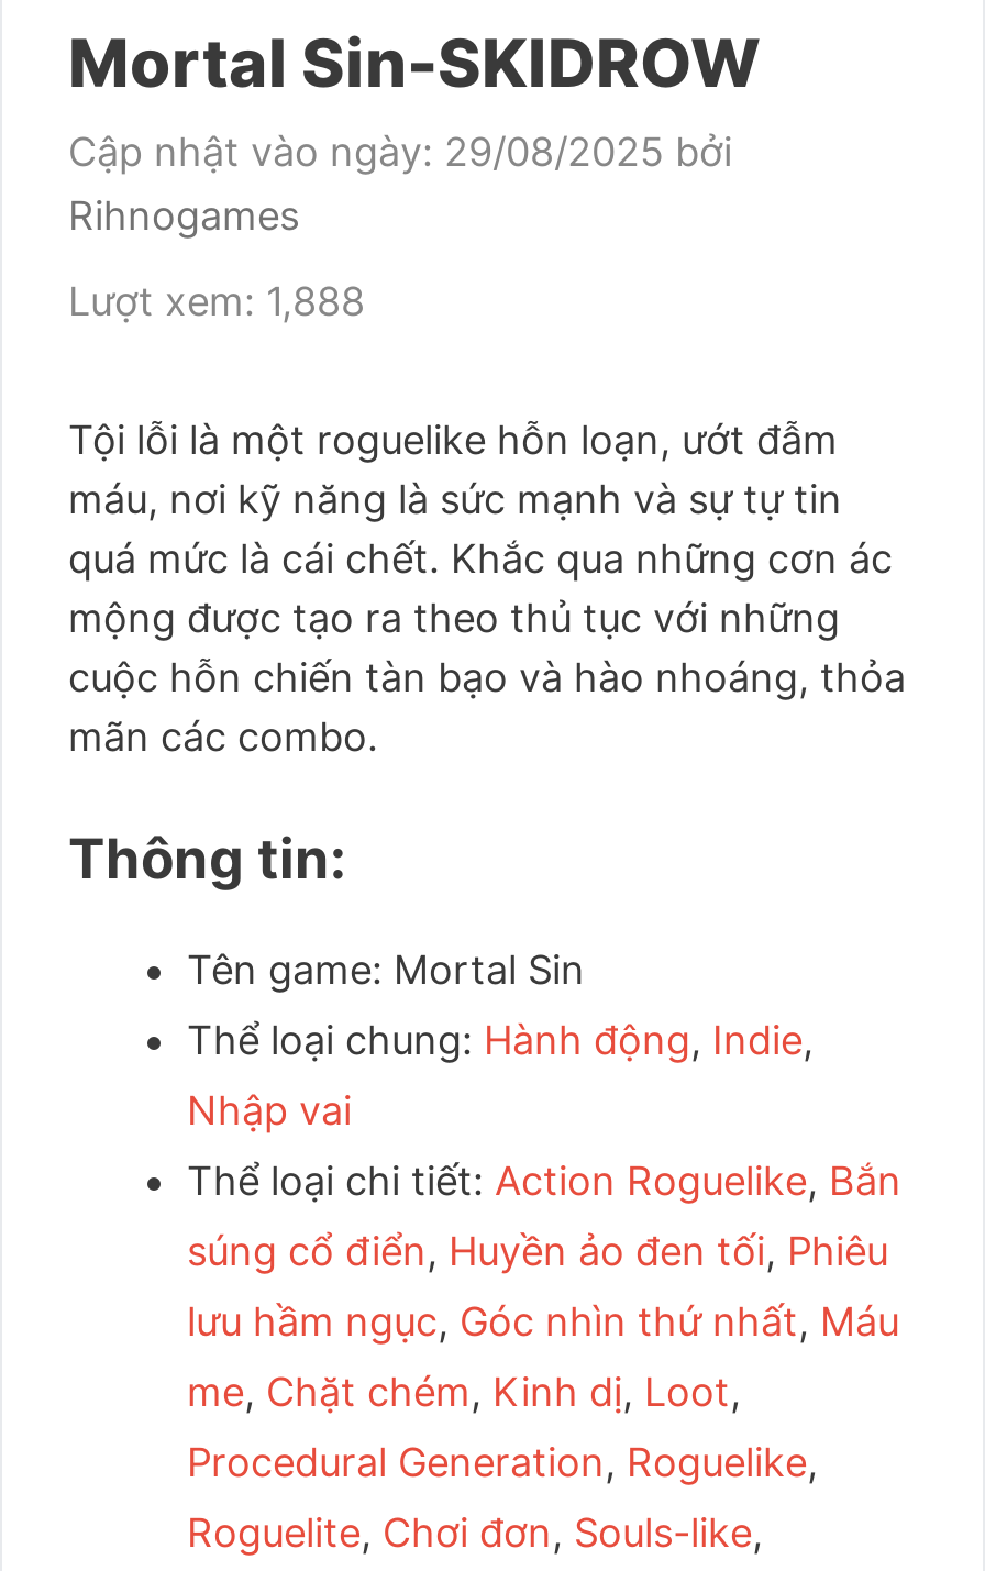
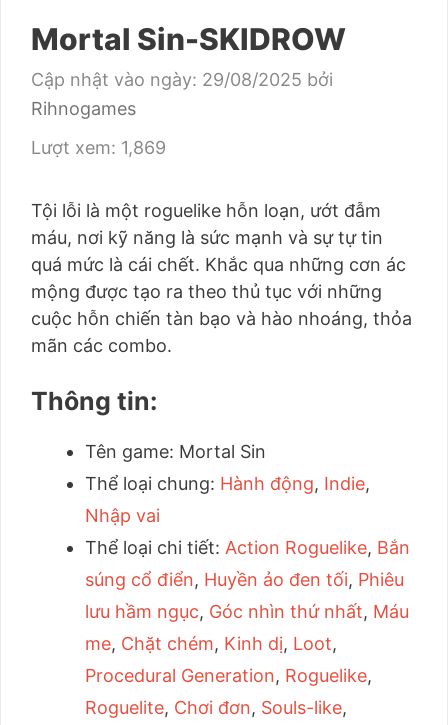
[68,278,365,325] Lượt xem: 1,888 -> [31,137,166,158] Lượt xem: 1,869

